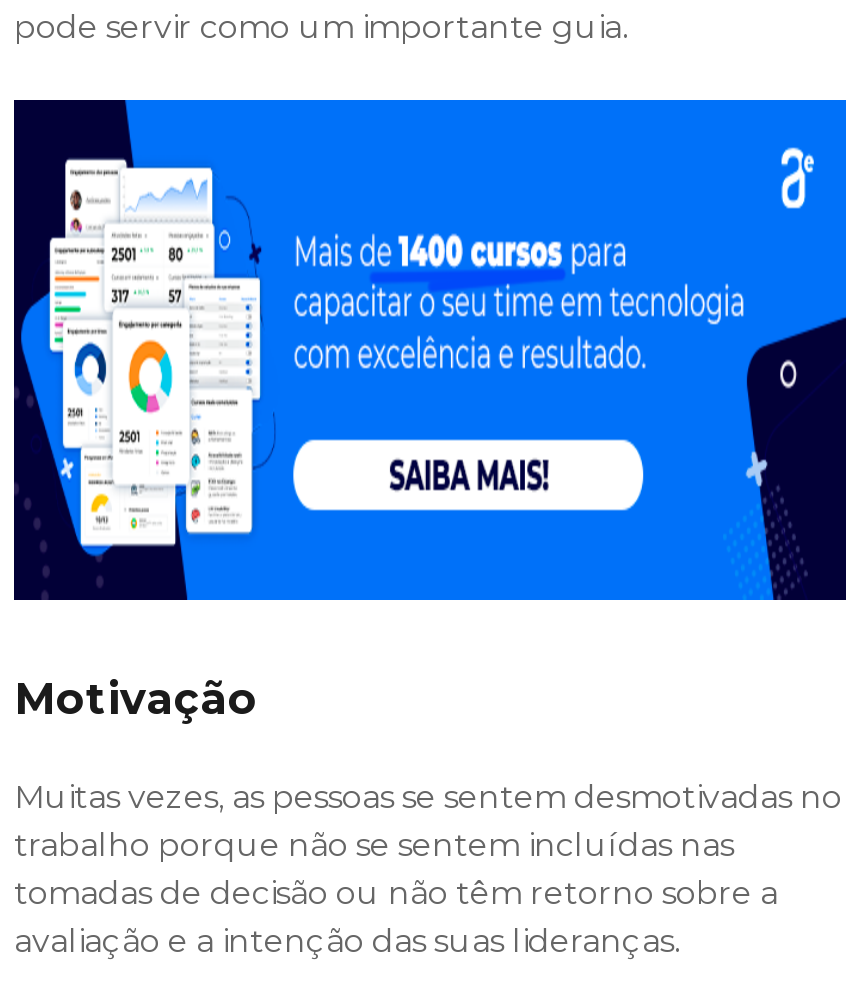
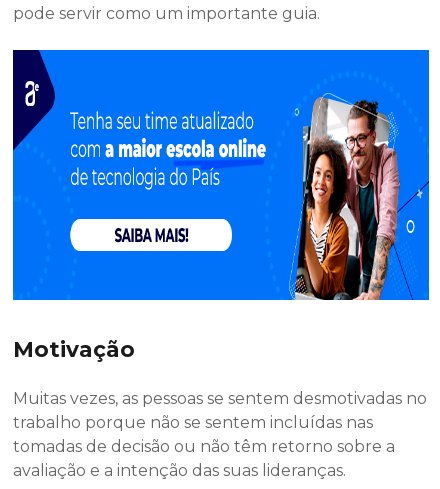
[12,98,848,602] [image] -> [12,49,430,301] [image]

